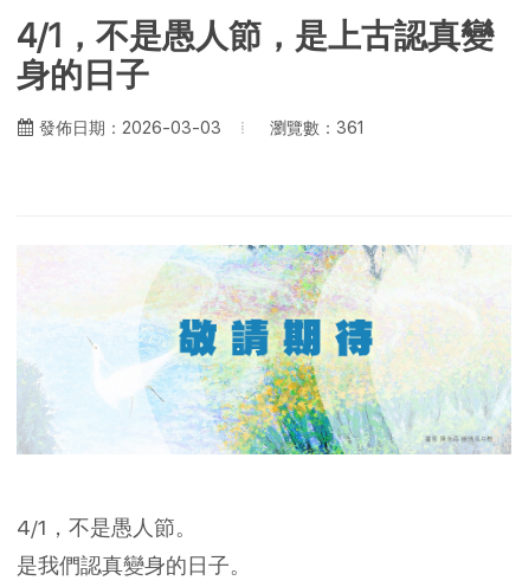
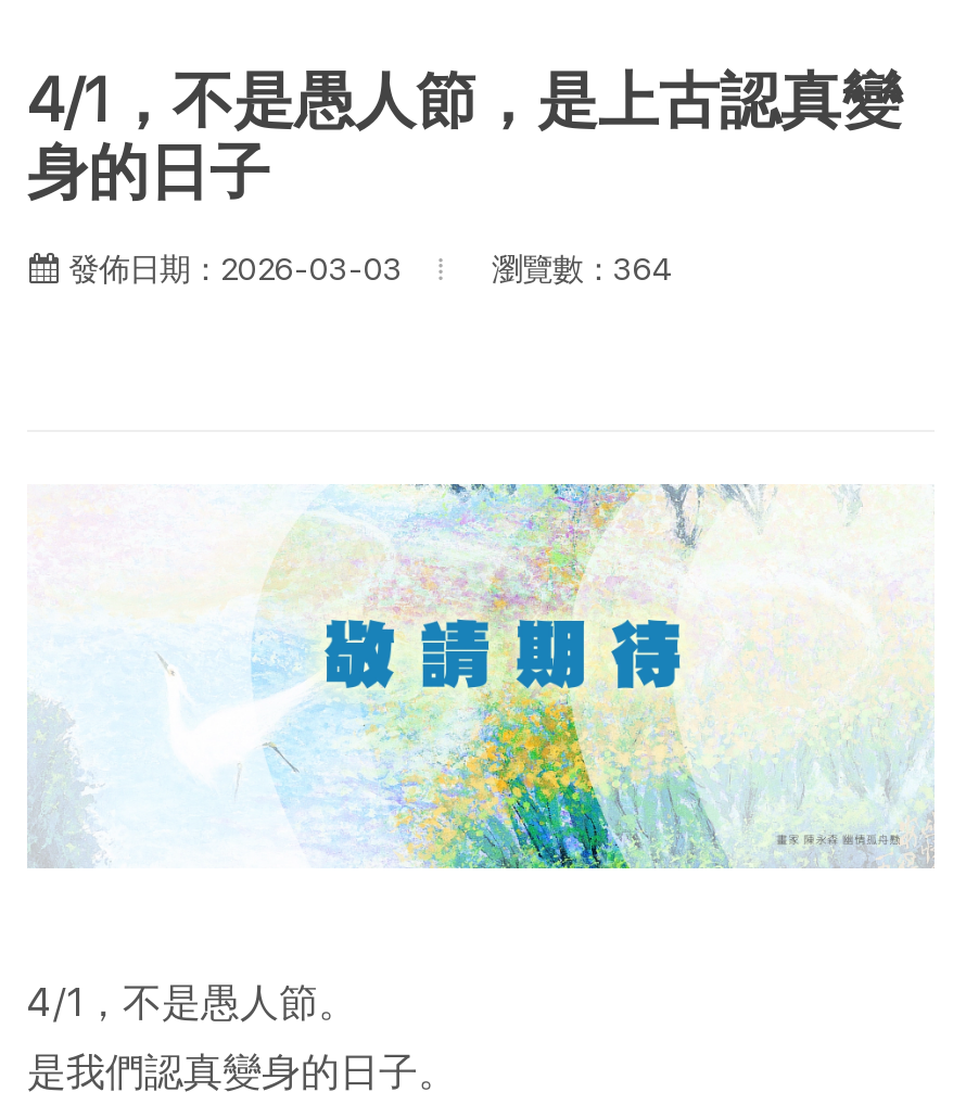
[270,117,365,137] 瀏覽數：361 -> [492,249,674,285] 瀏覽數：364

